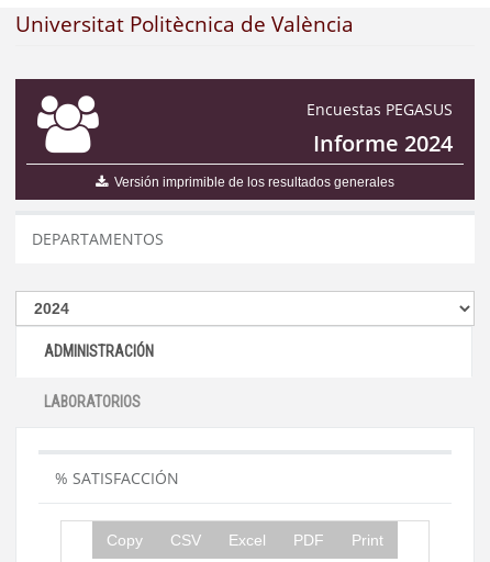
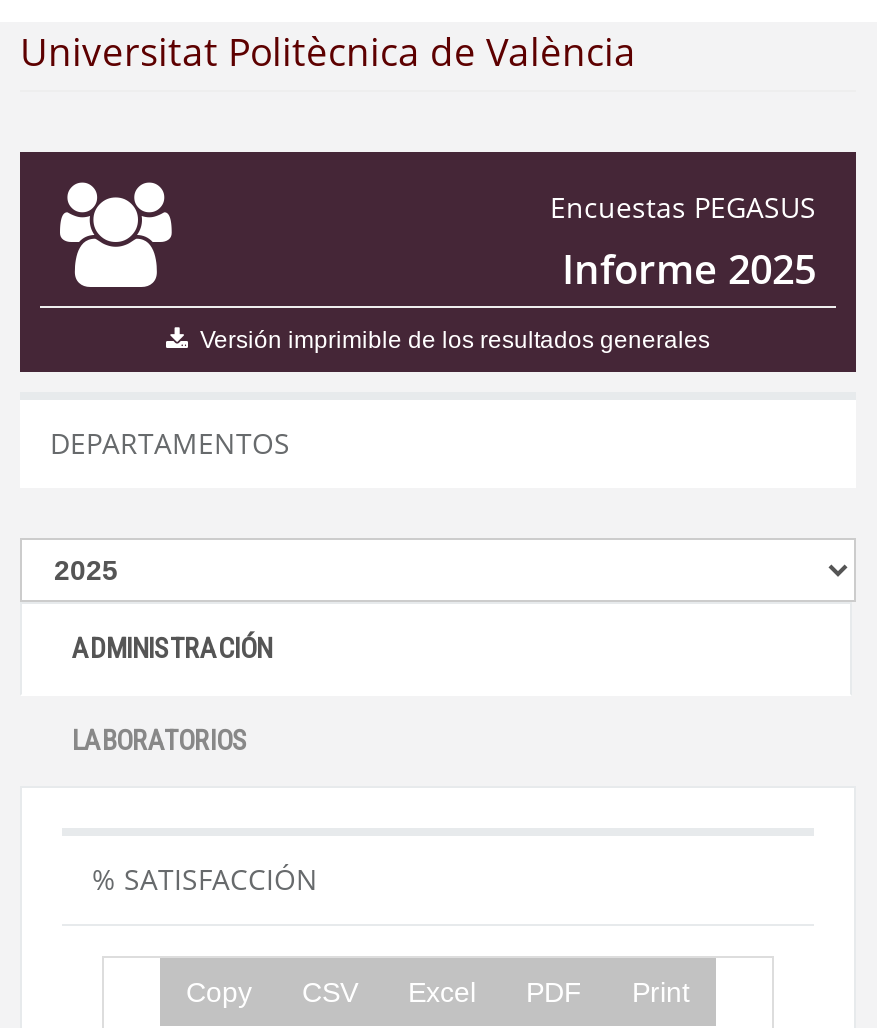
[313,128,453,158] Informe 2024 -> [562,242,816,296] Informe 2025

